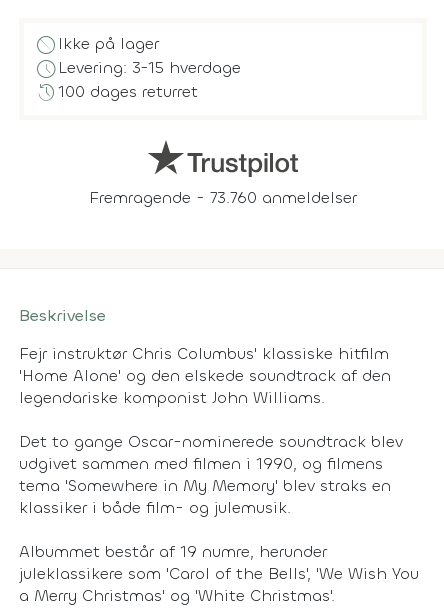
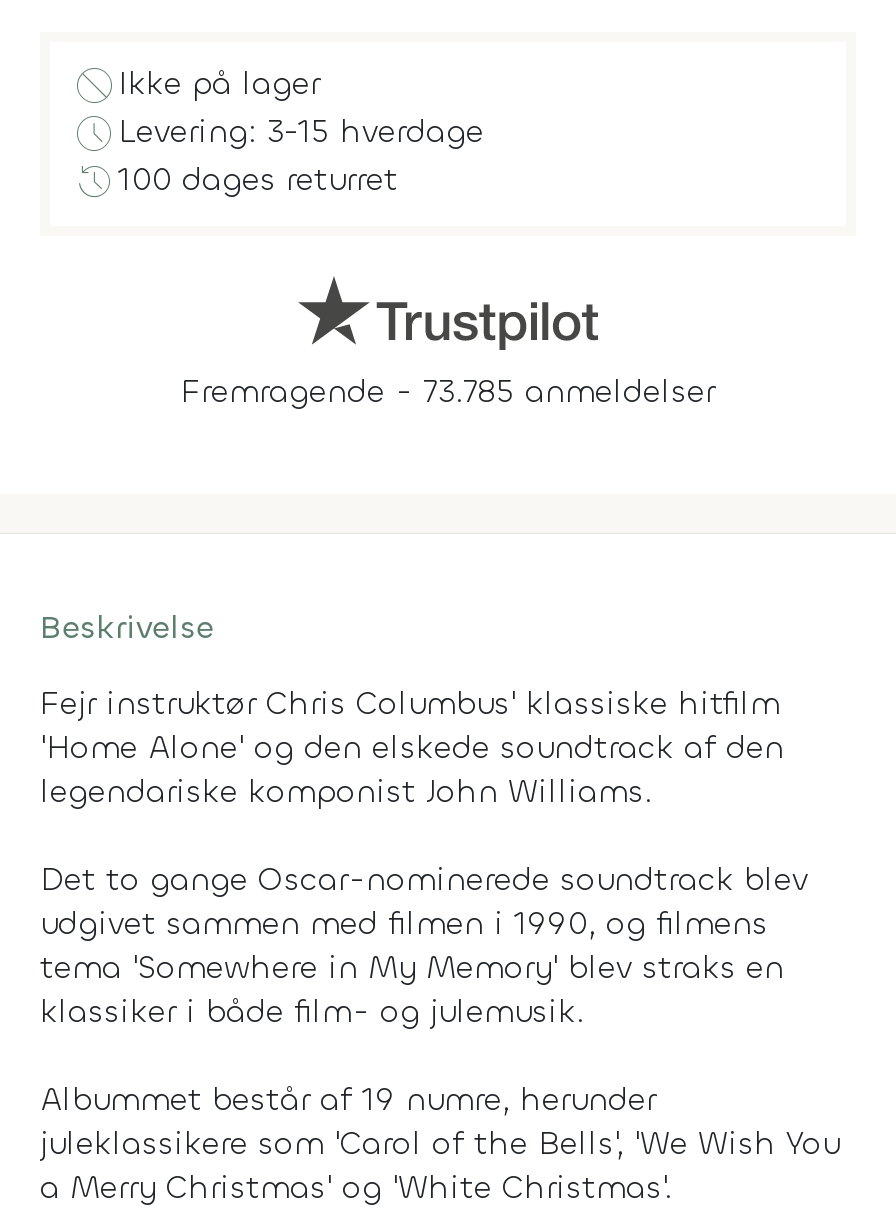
[89,187,357,208] Fremragende - 73.760 anmeldelser -> [181,370,715,412] Fremragende - 73.785 anmeldelser

